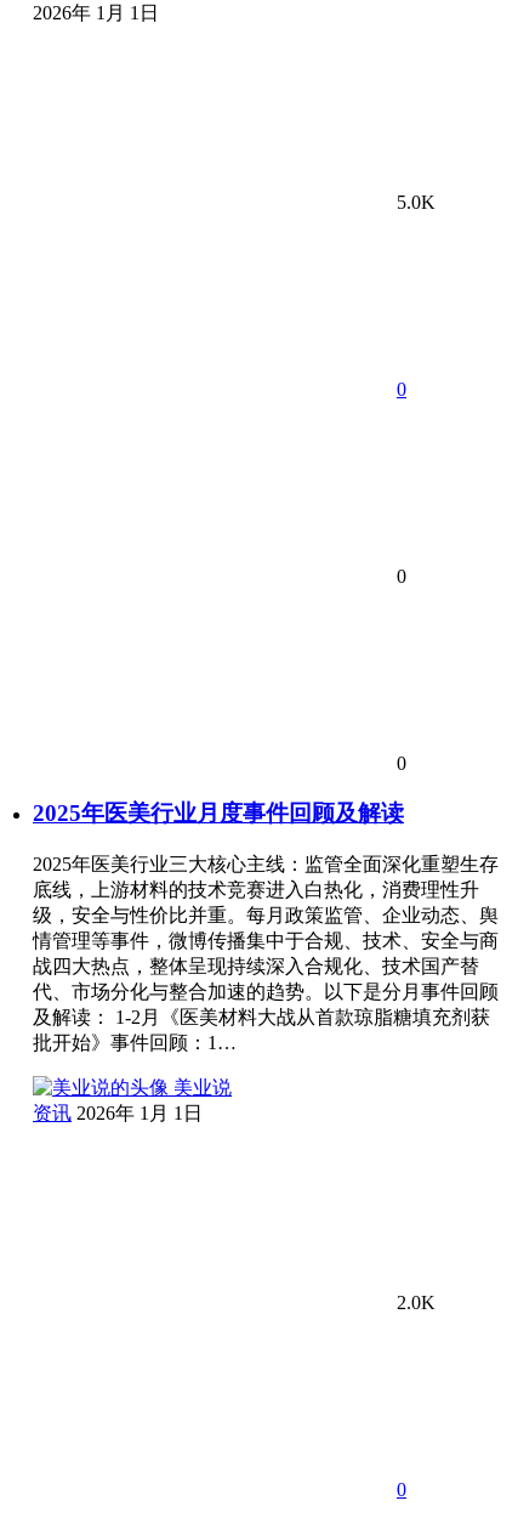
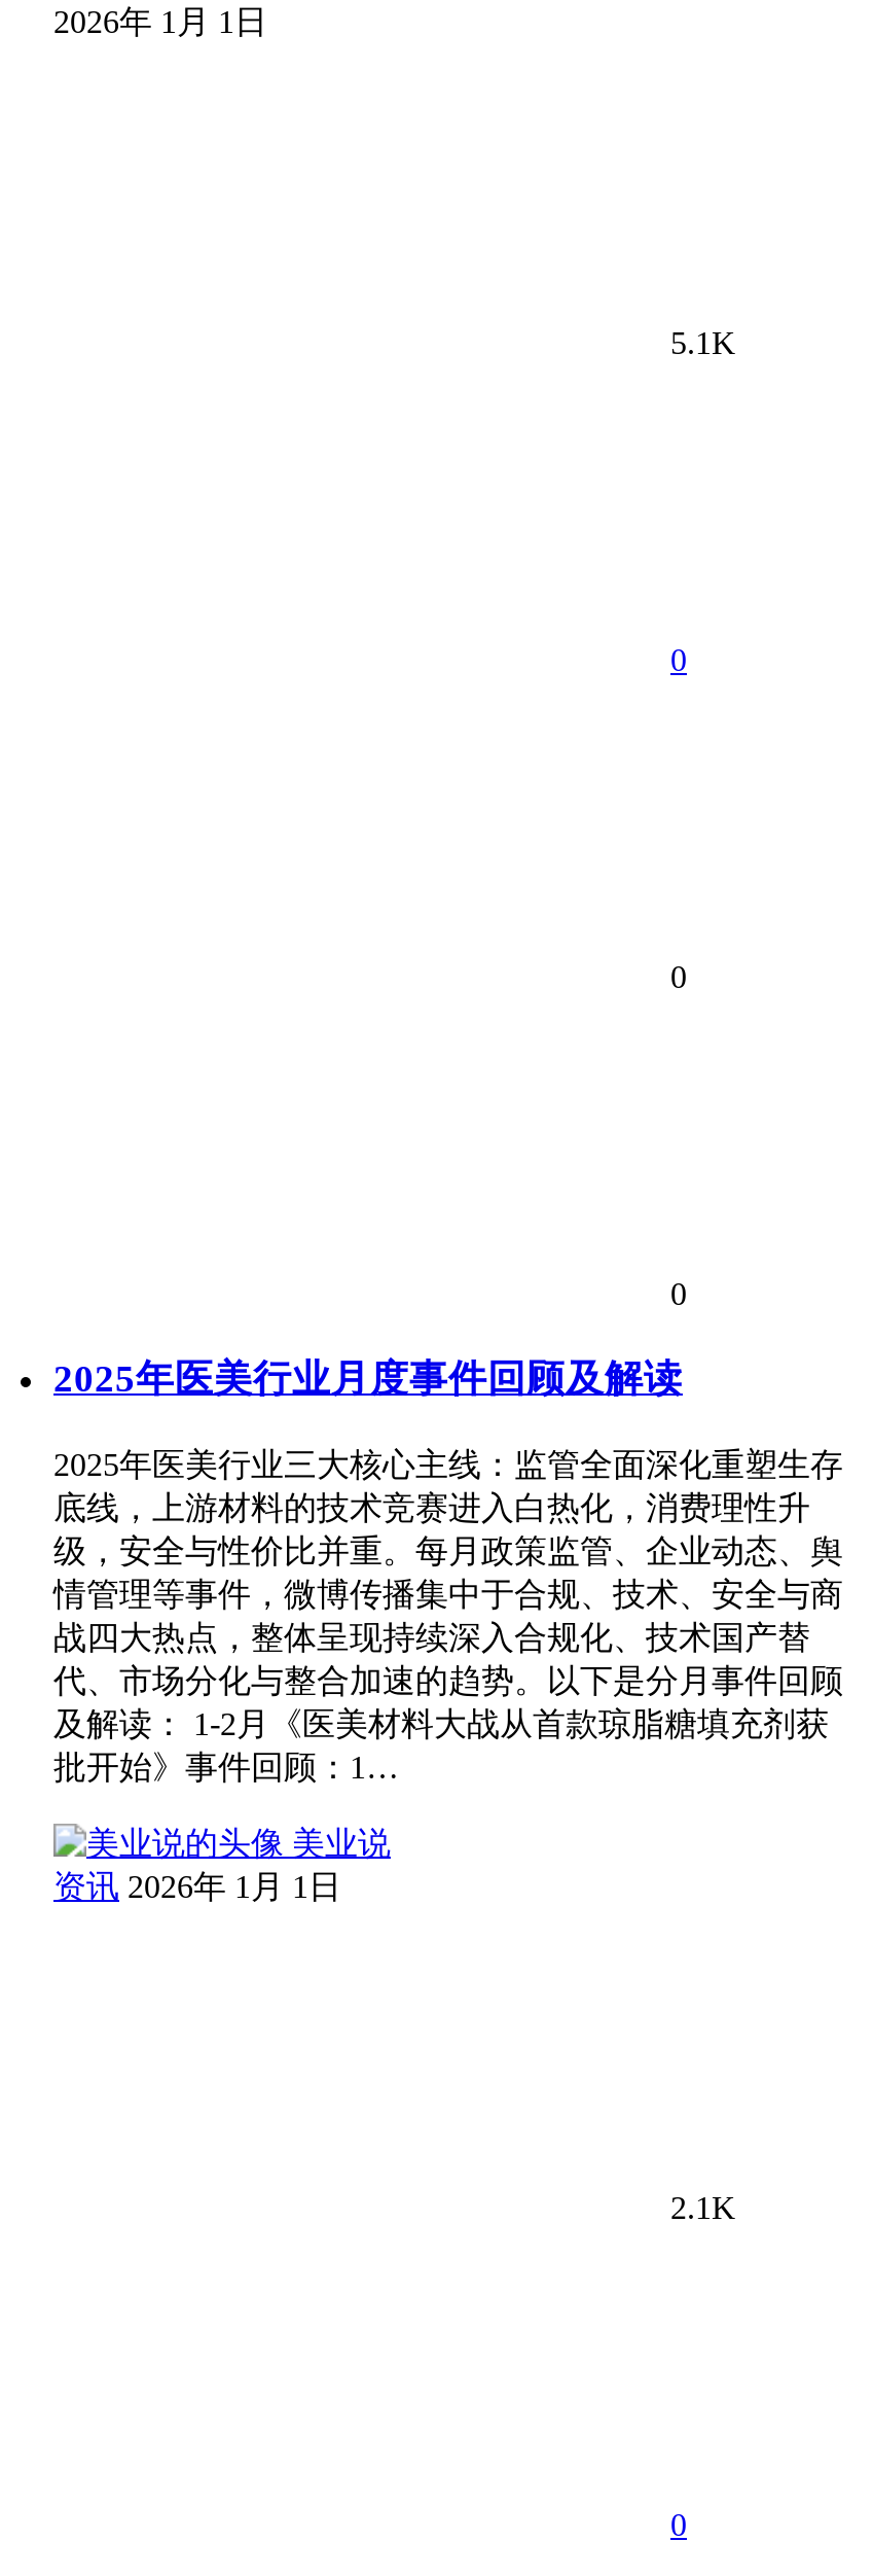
[397,192,436,213] 5.0K -> [670,325,736,360] 5.1K
[397,1292,436,1312] 2.0K -> [670,2189,736,2224] 2.1K

